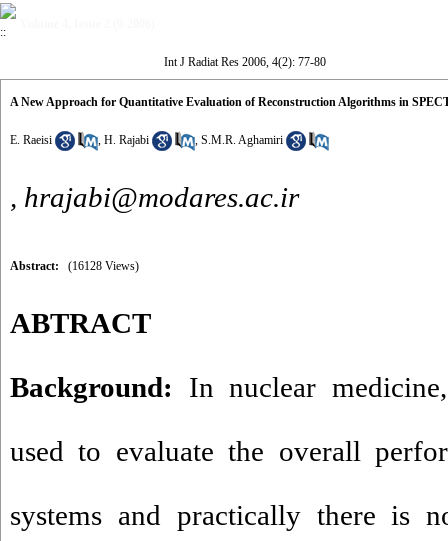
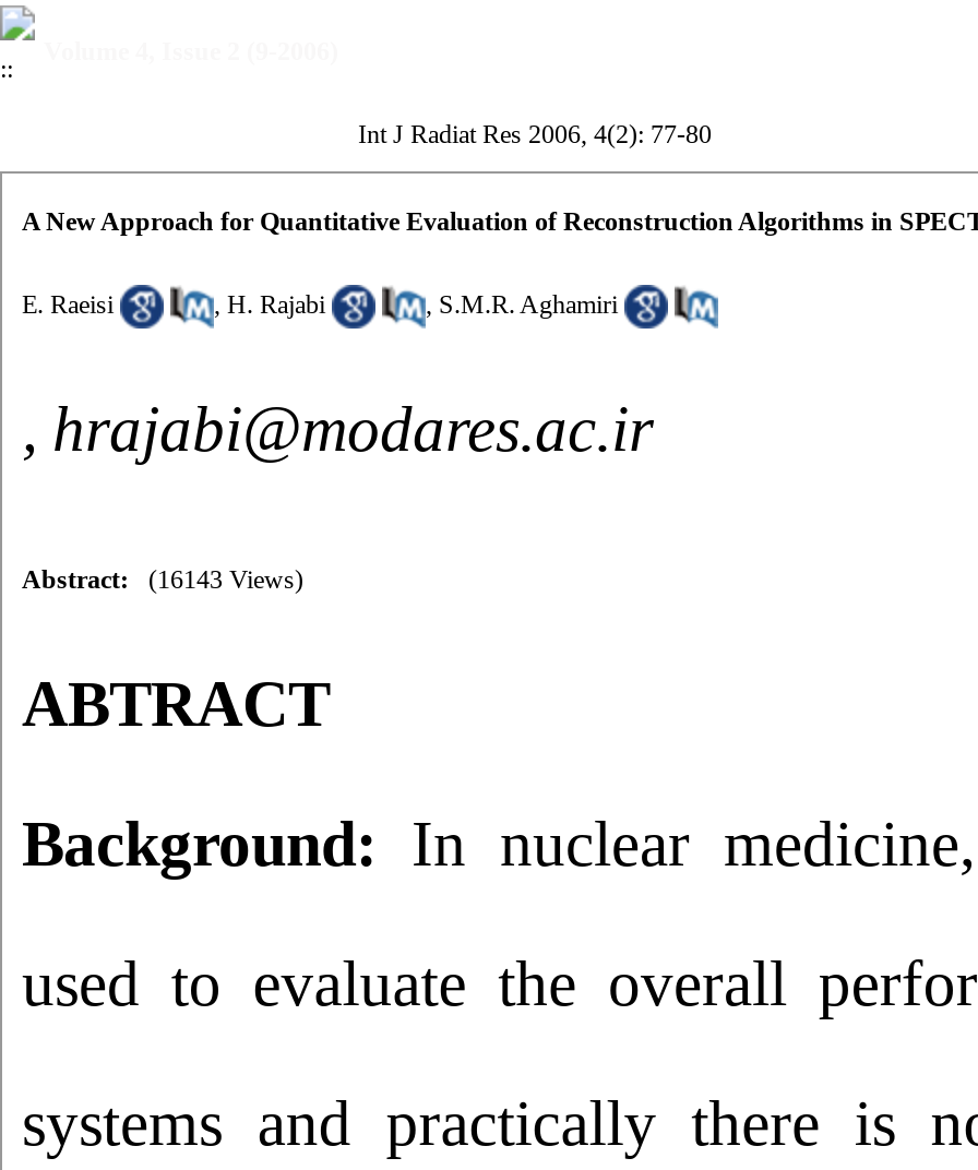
[10,259,139,273] Abstract: (16128 Views) -> [22,564,303,595] Abstract: (16143 Views)

